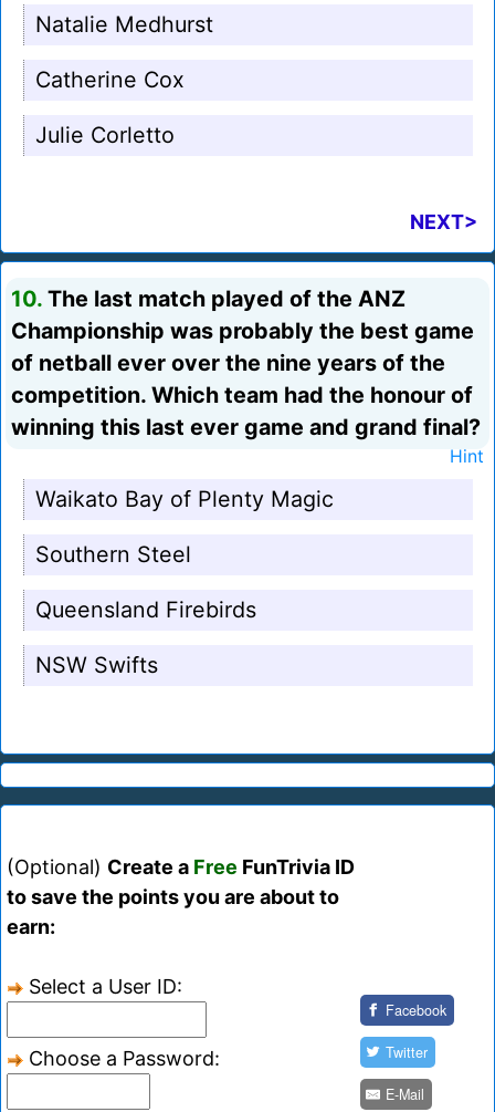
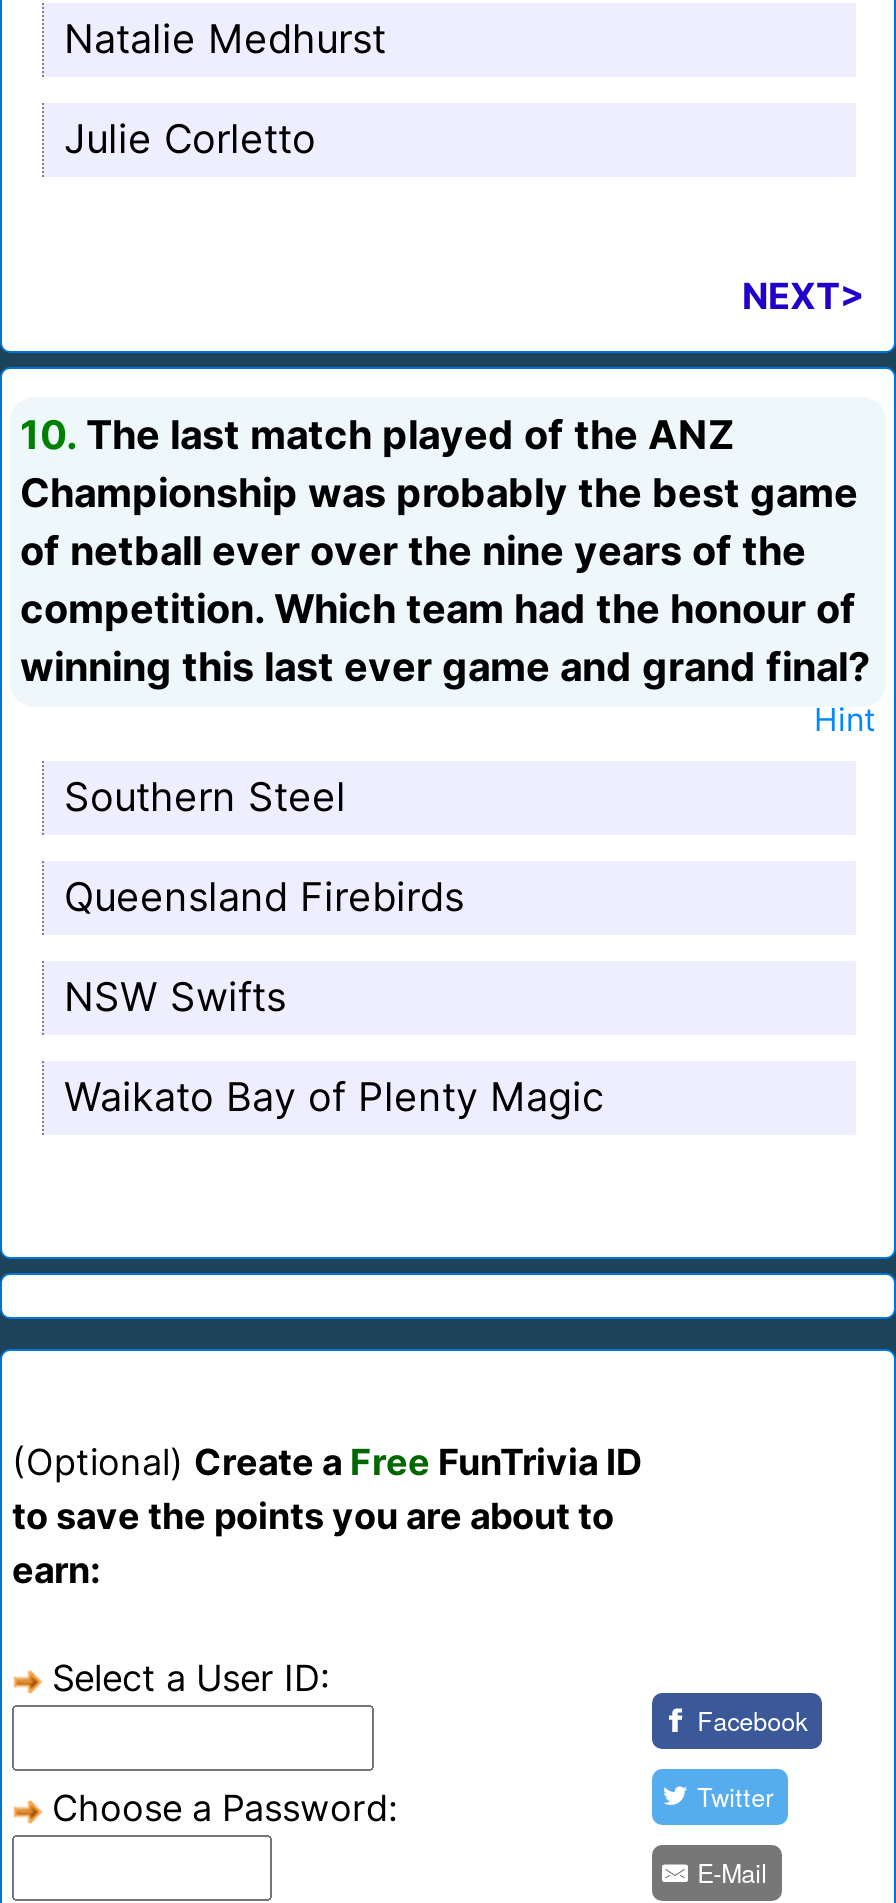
[35,66,185,93] Catherine Cox -> none
moved [35,486,334,512] -> [64,1073,604,1121]: Waikato Bay of Plenty Magic
moved [35,541,256,678] -> [64,773,464,1021]: Southern Steel | Queensland Firebirds | NSW Swifts

